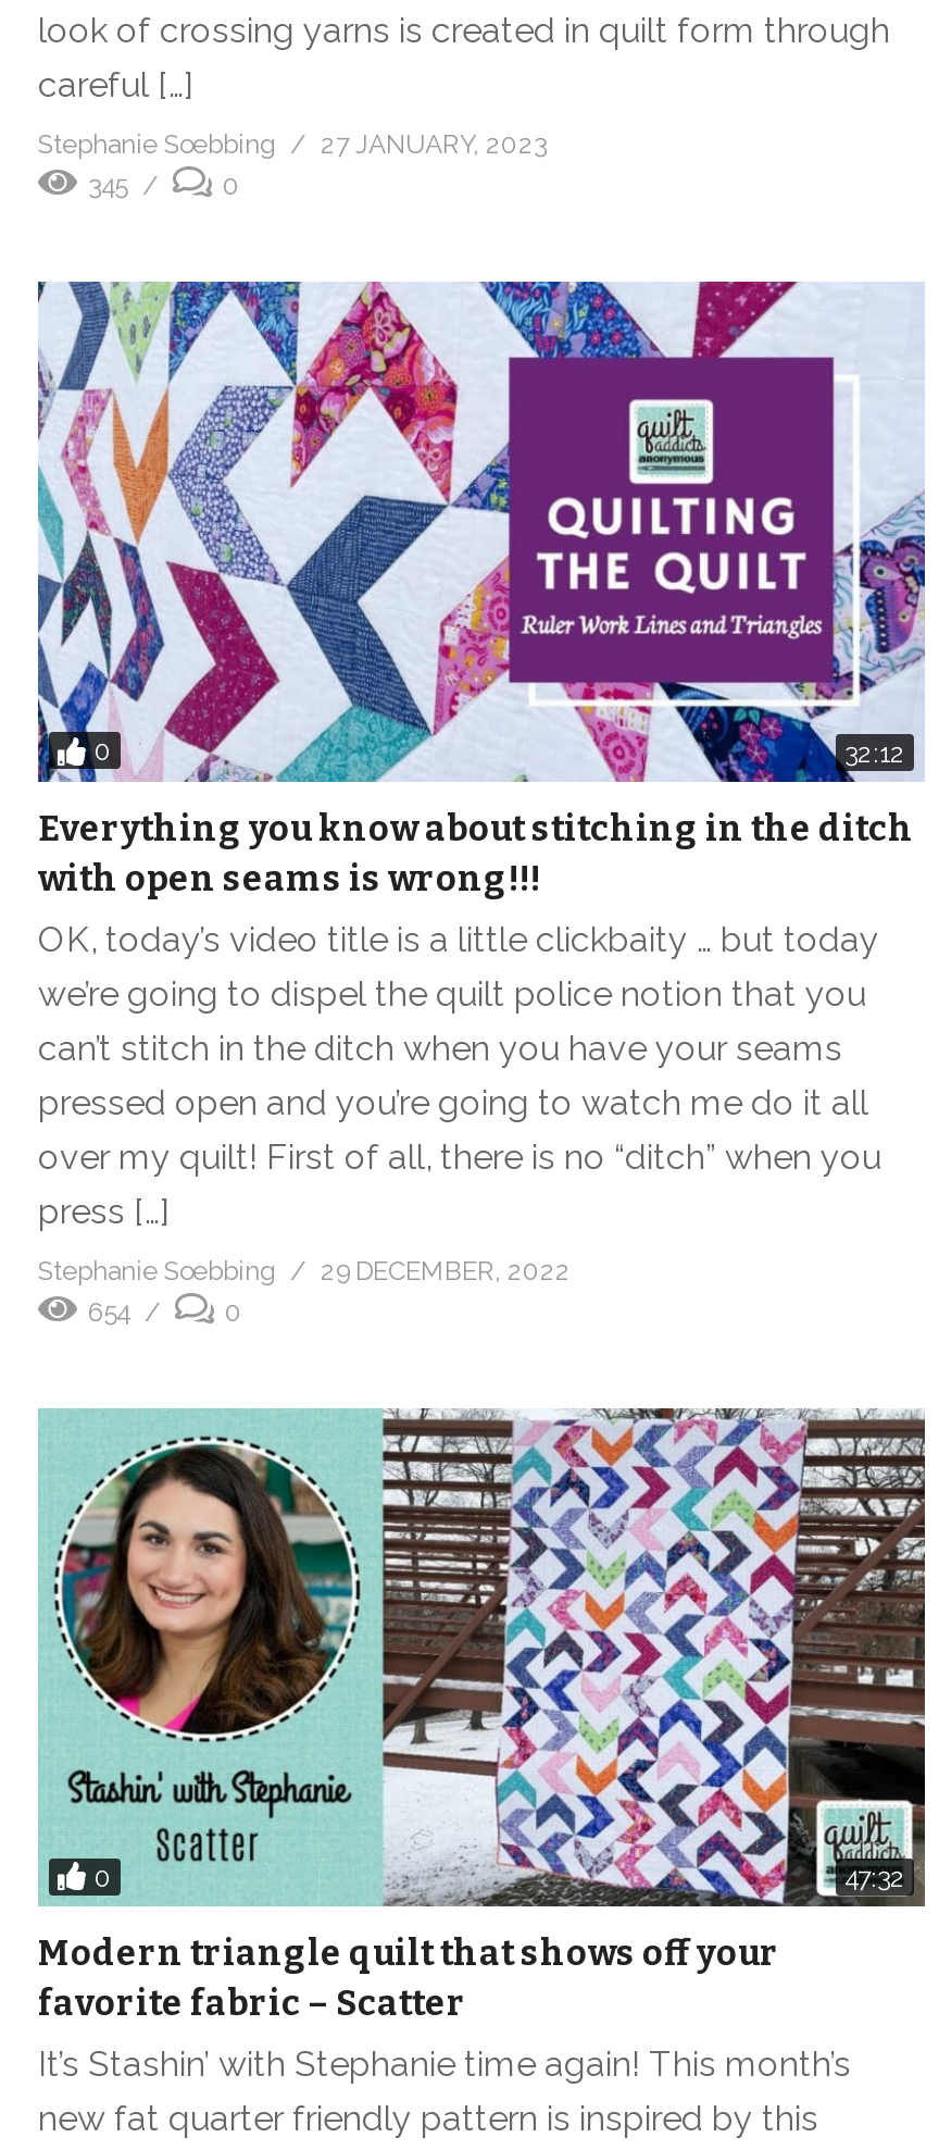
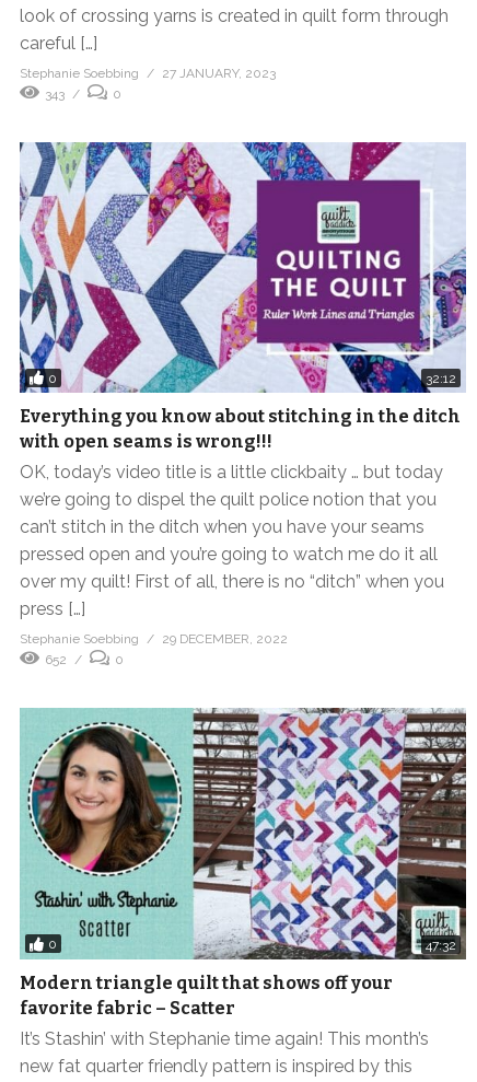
[88,171,127,201] 345 -> [45,86,65,101] 343
[88,1296,129,1327] 654 -> [45,652,67,667] 652

